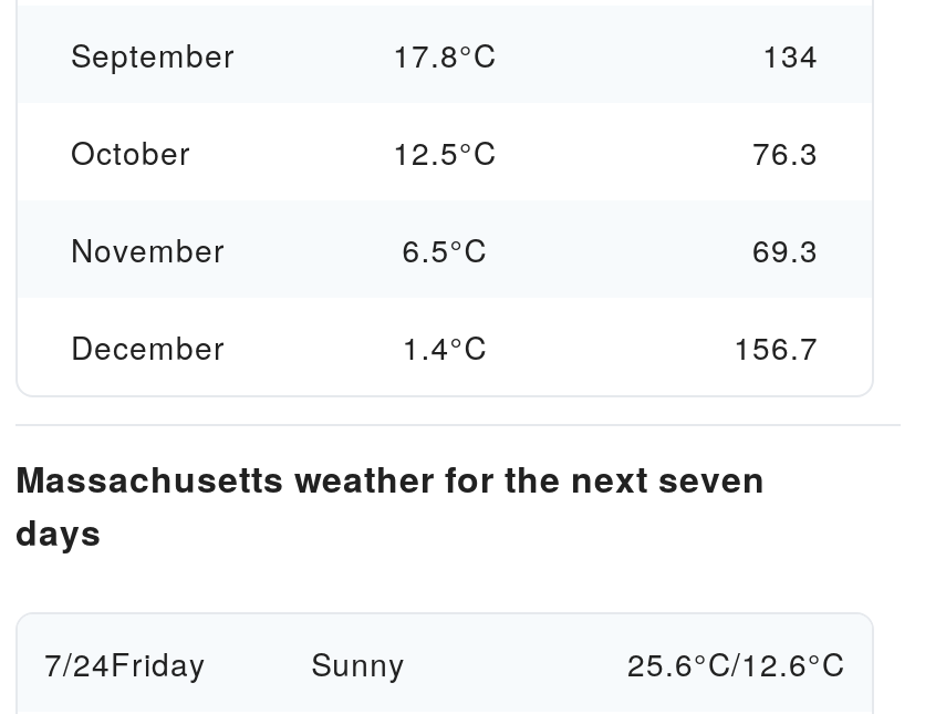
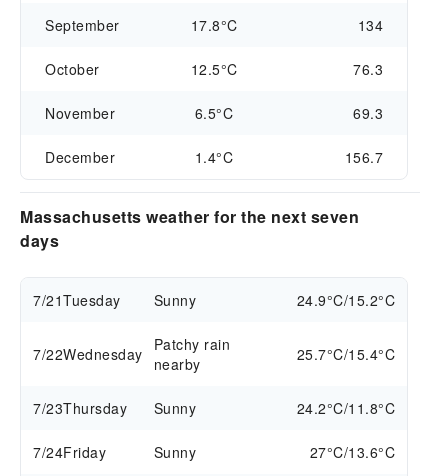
none -> [33,290,395,418] 7/21Tuesday | Sunny | 24.9°C/15.2°C | 7/22Wednesday Patchy rain | nearby | 25.7°C/15.4°C | 7/23Thursday | Sunny | 24.2°C/11.8°C
[627,641,845,685] 25.6°C/12.6°C -> [309,442,395,462] 27°C/13.6°C

